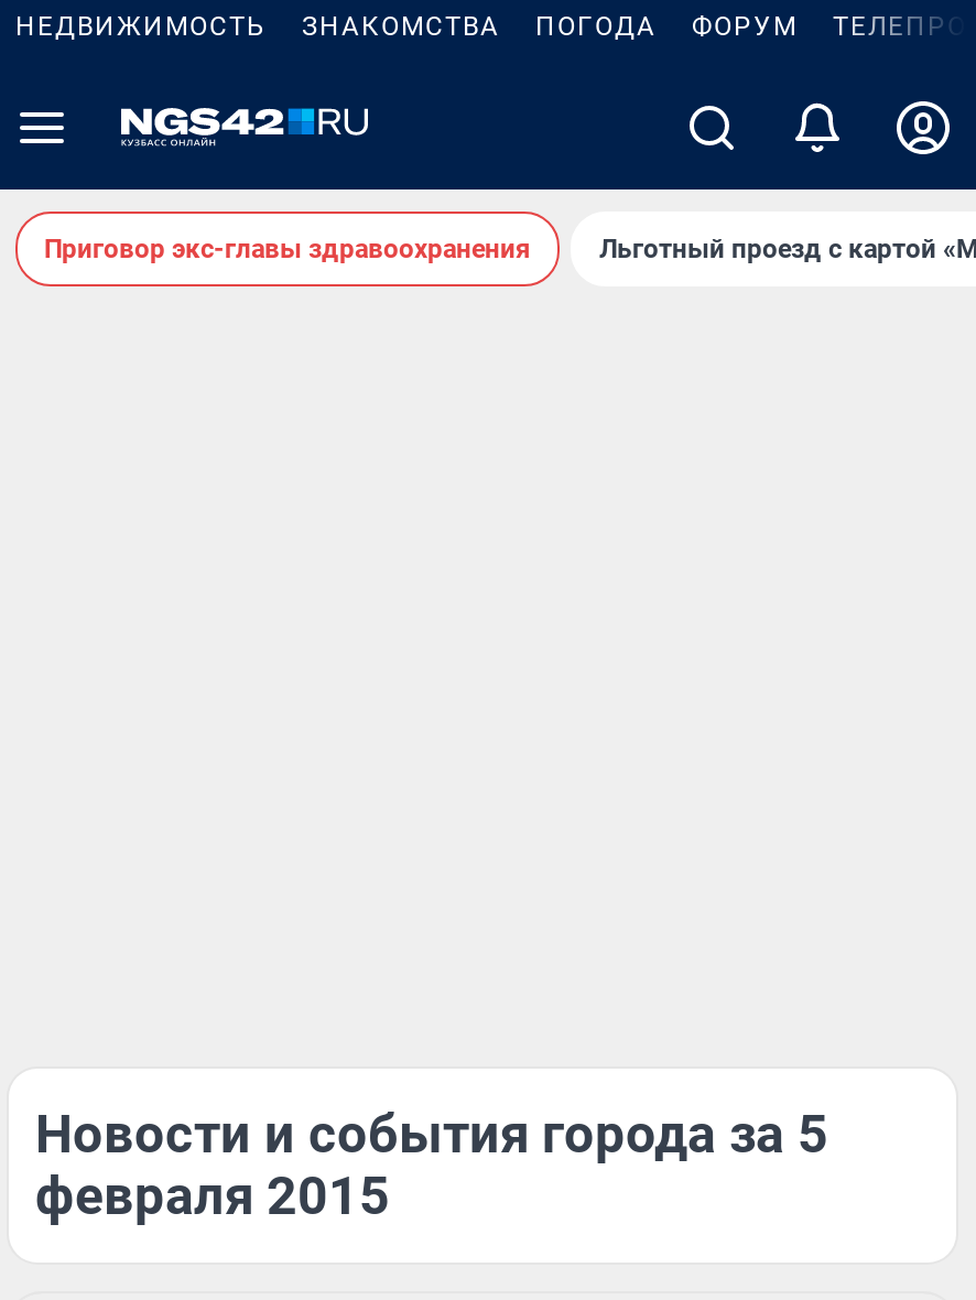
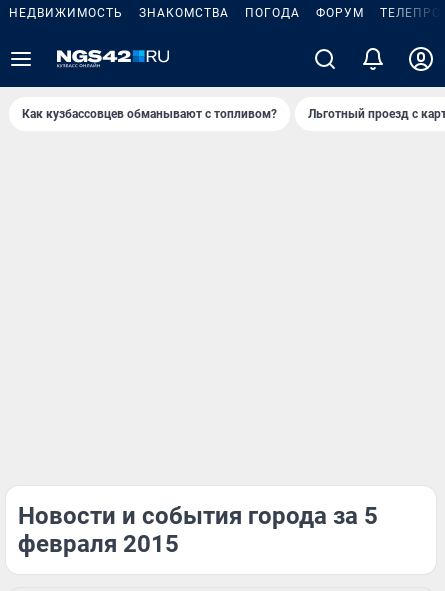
[44,234,531,264] Приговор экс-главы здравоохранения -> [22,107,277,121] Как кузбассовцев обманывают с топливом?

